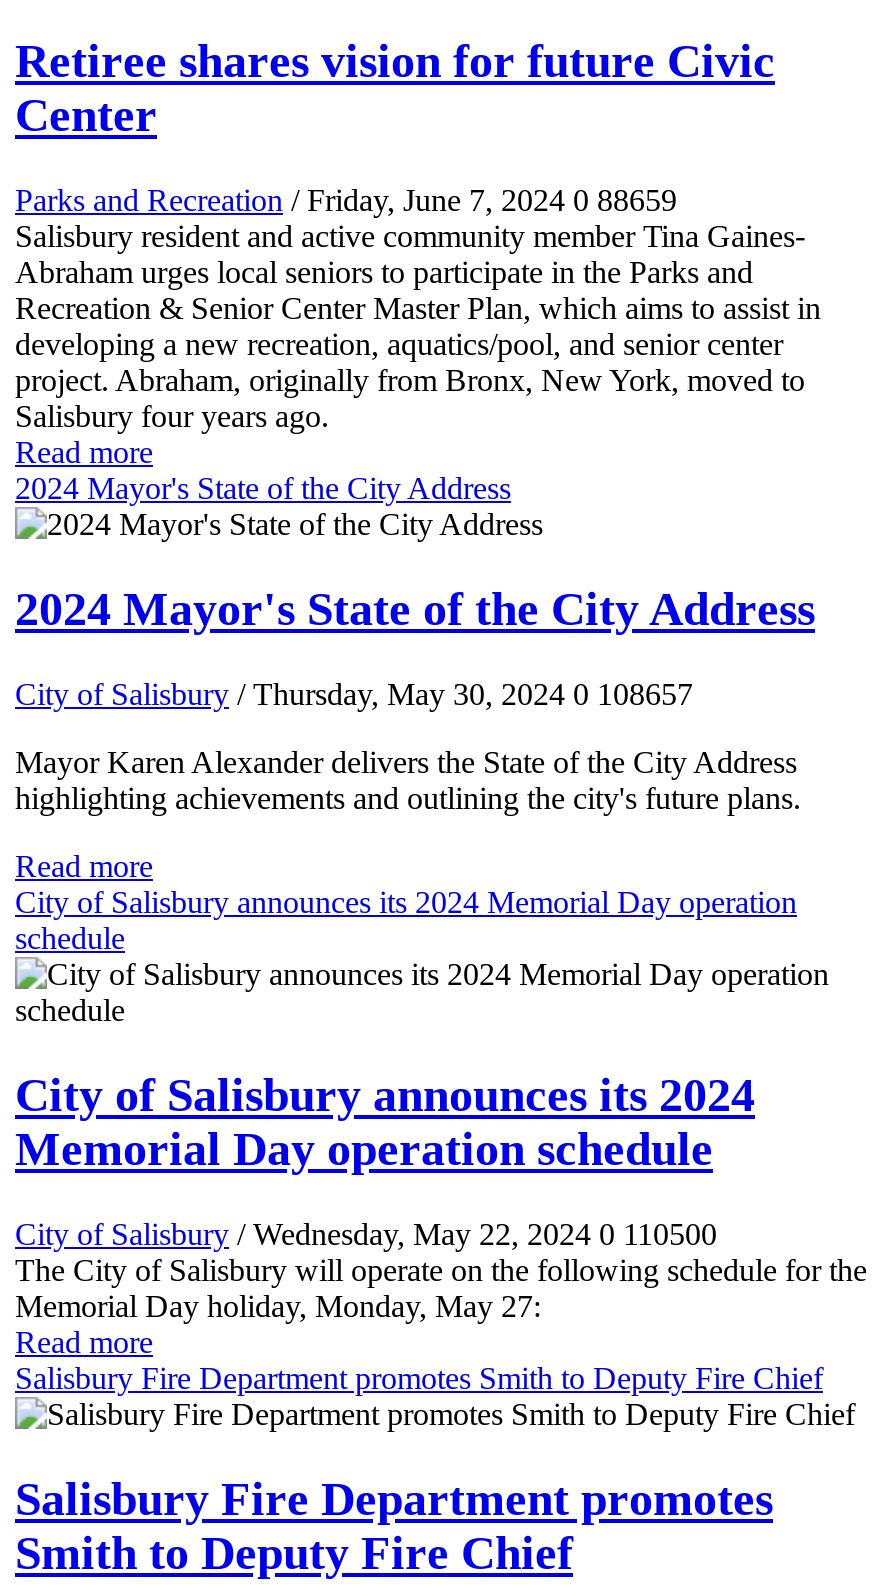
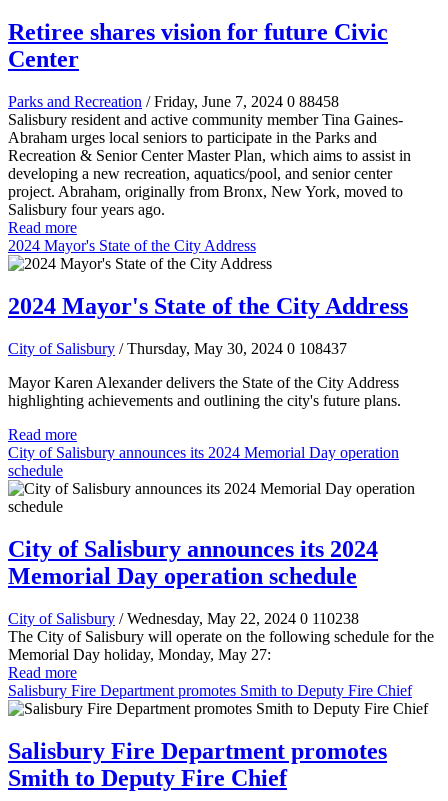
[15,184,677,218] Parks and Recreation / Friday, June 7, 2024 0 88659 -> [8,93,339,110] Parks and Recreation / Friday, June 7, 2024 0 88458
[15,677,693,711] City of Salisbury / Thursday, May 30, 2024 0 108657 -> [8,340,347,357] City of Salisbury / Thursday, May 30, 2024 0 108437
[15,1217,717,1251] City of Salisbury / Wednesday, May 22, 2024 0 110500 -> [8,610,359,627] City of Salisbury / Wednesday, May 22, 2024 0 110238

